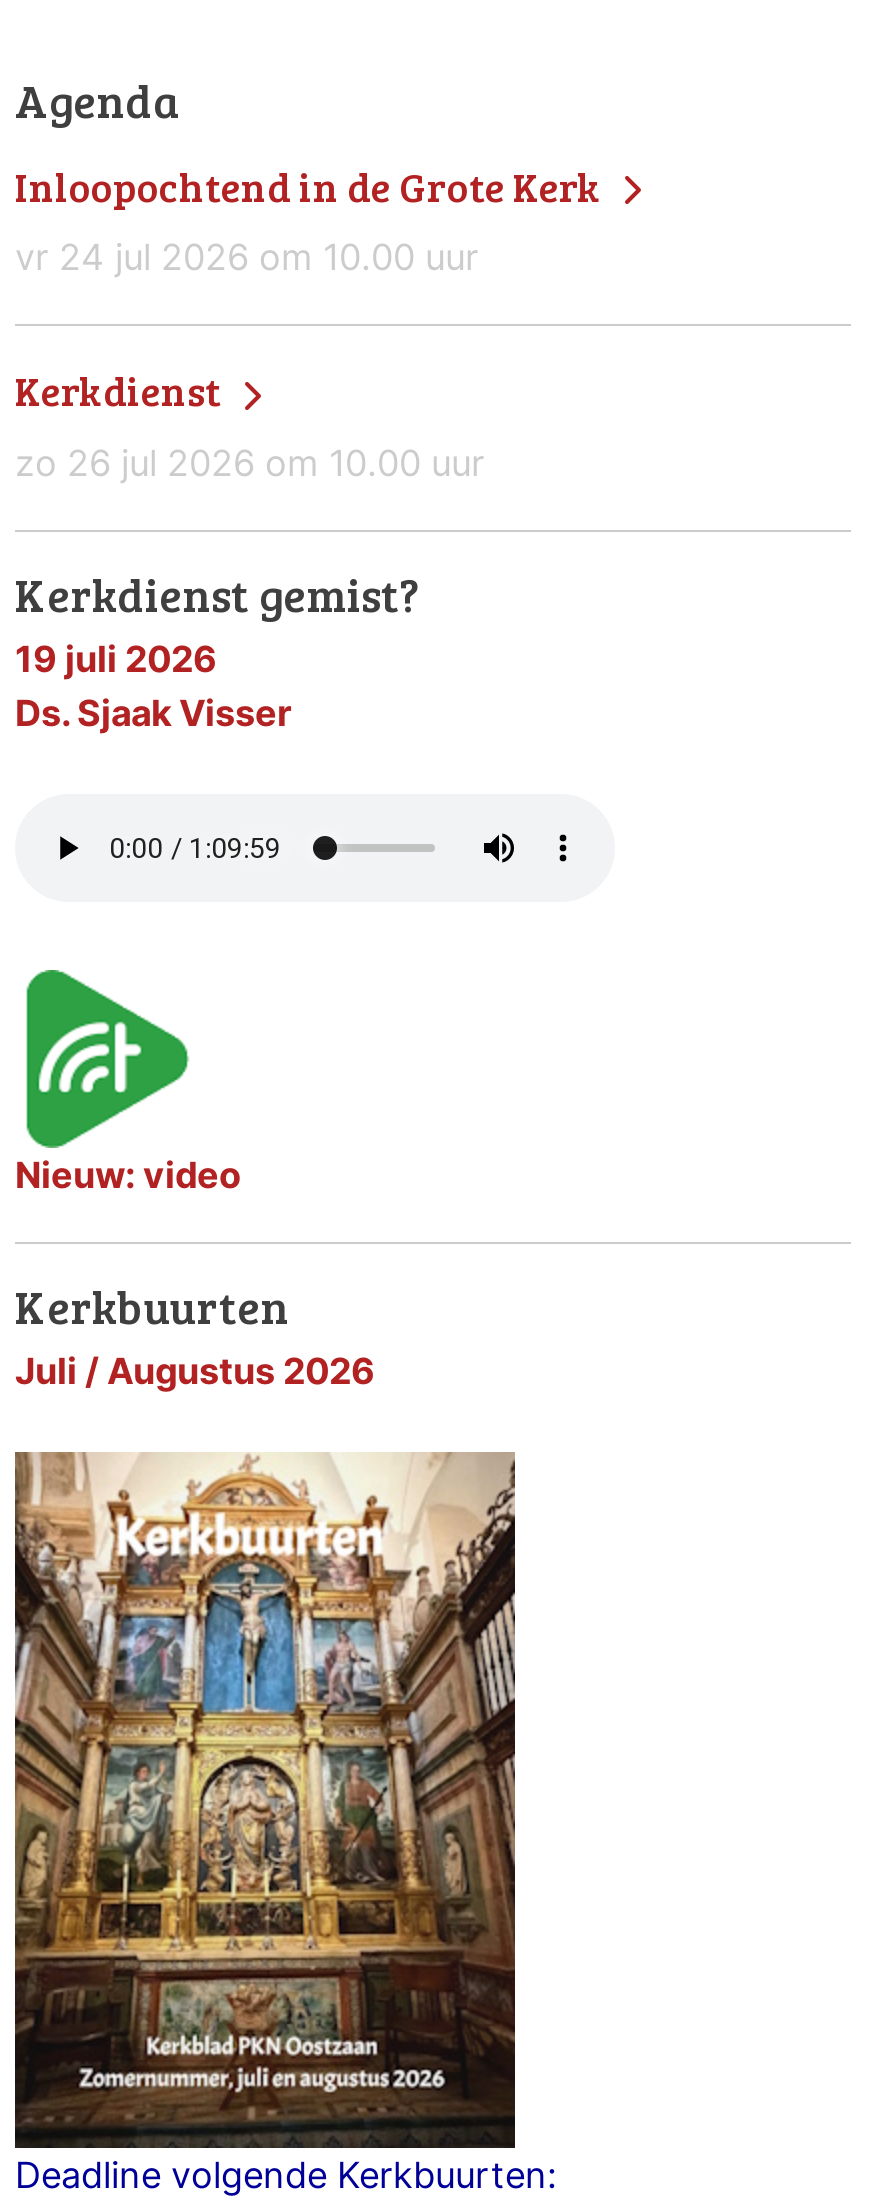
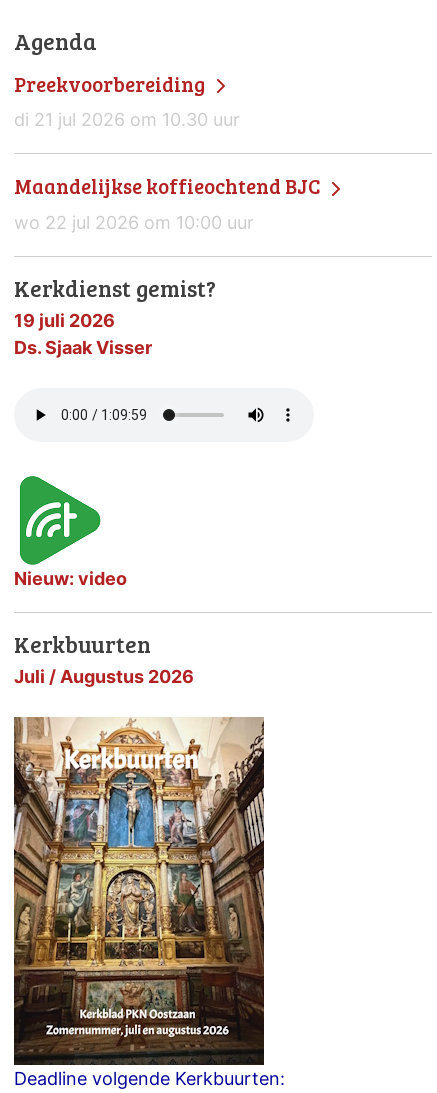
[15,157,609,279] Inloopochtend in de Grote Kerk | vr 24 jul 2026 om 10.00 uur -> [14,69,240,130] Preekvoorbereiding | di 21 jul 2026 om 10.30 uur
[15,363,485,485] Kerkdienst | zo 26 jul 2026 om 10.00 uur -> [14,172,324,233] Maandelijkse koffieochtend BJC | wo 22 jul 2026 om 10:00 uur

